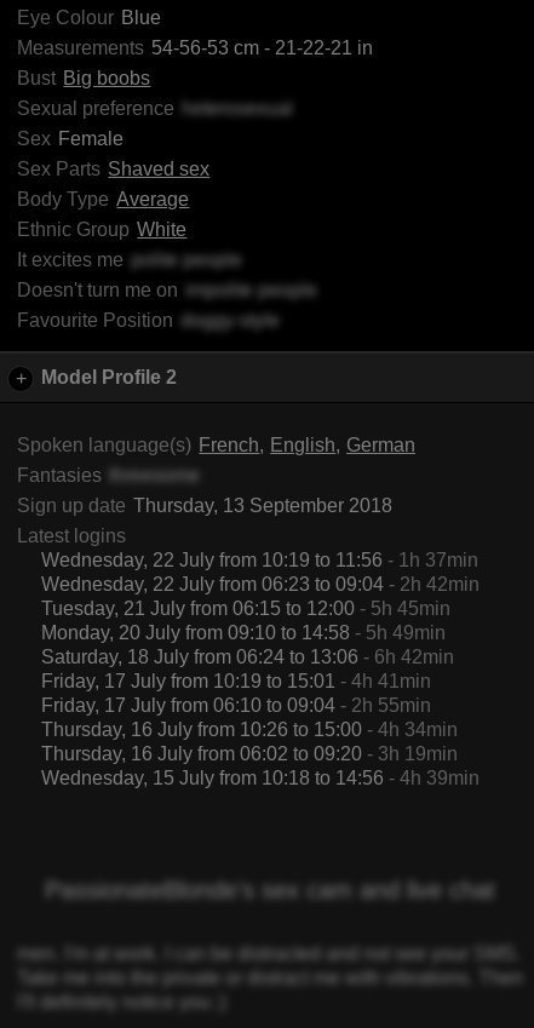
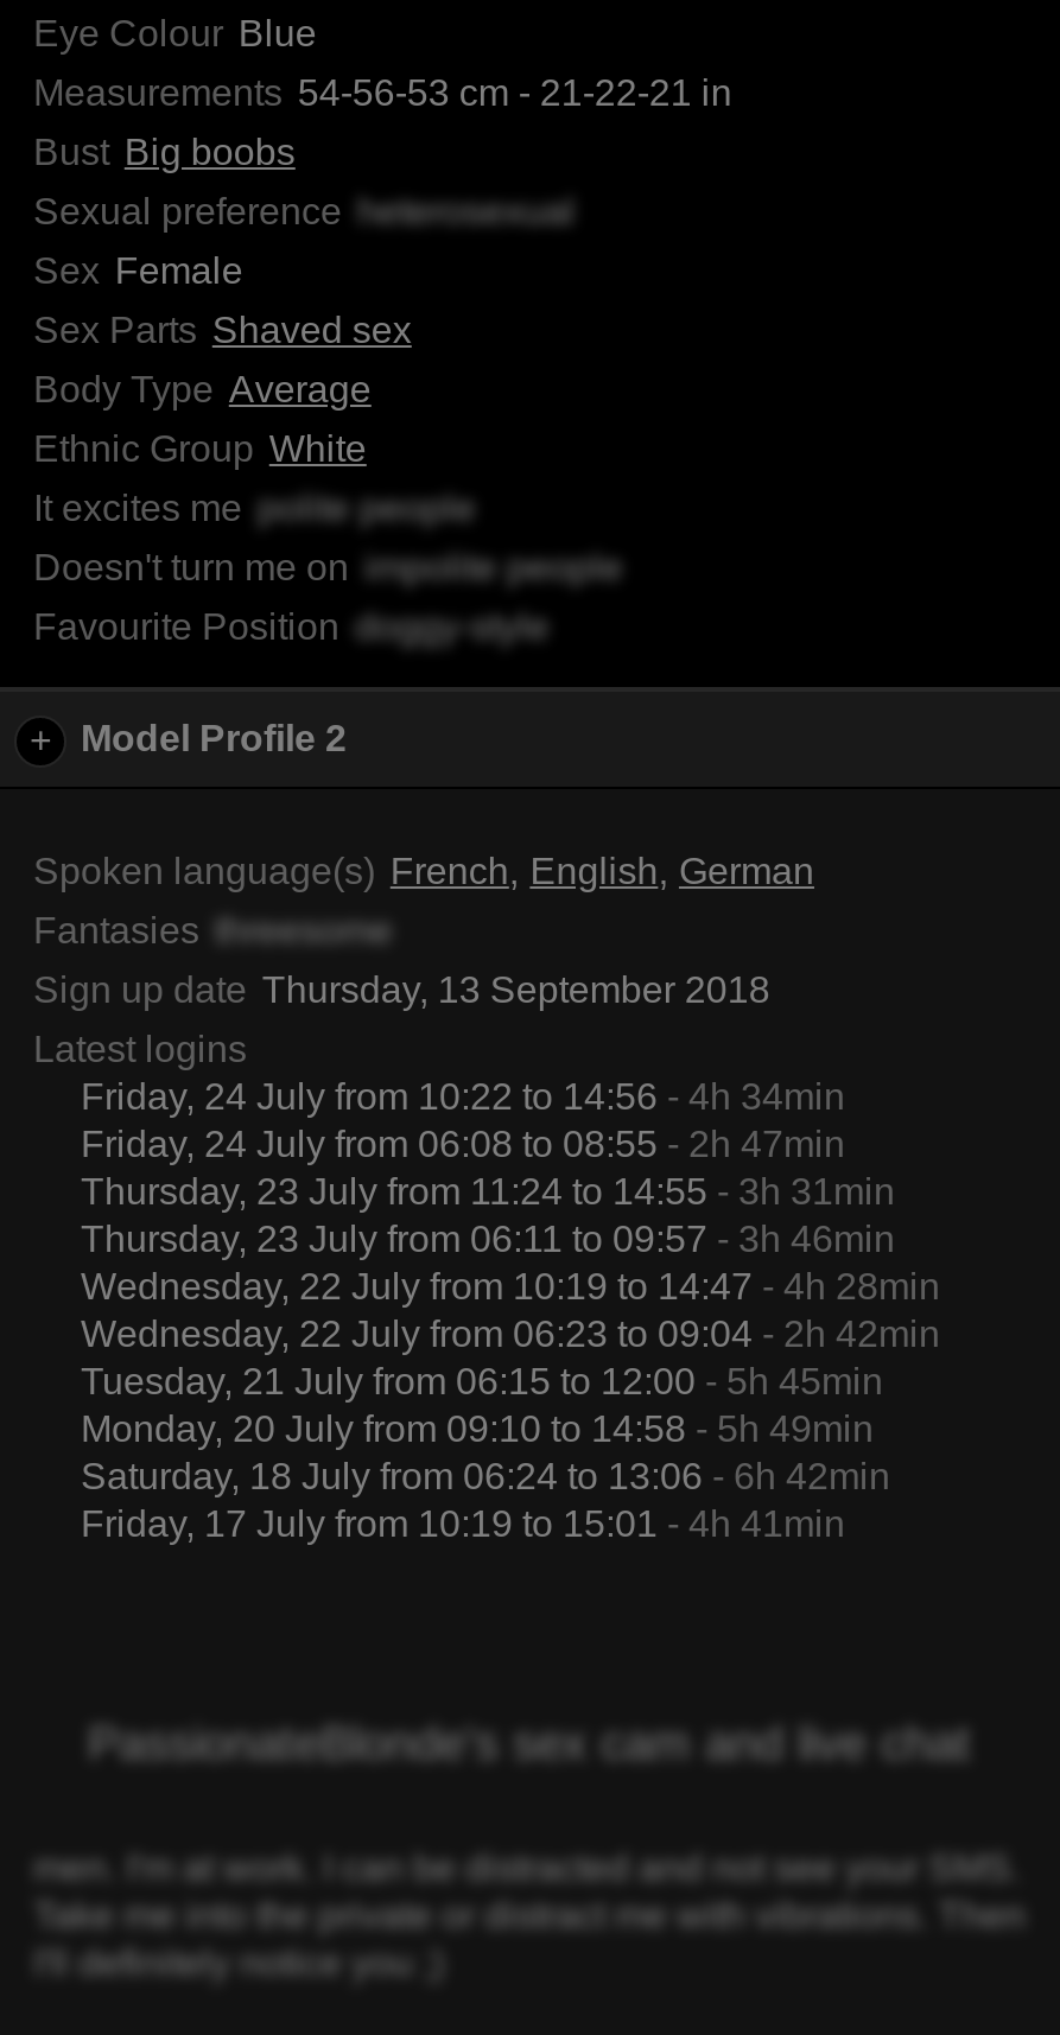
[41,550,478,571] Wednesday, 22 July from 10:19 to 11:56 - 1h 37min -> [81,1077,940,1307] Friday, 24 July from 10:22 to 14:56 - 4h 34min | Friday, 24 July from 06:08 to 08:55 - 2h 47min | Thursday, 23 July from 11:24 to 14:55 - 3h 31min | Thursday, 23 July from 06:11 to 09:57 - 3h 46min | Wednesday, 22 July from 10:19 to 14:47 - 4h 28min
moved [41,574,480,692] -> [81,1314,940,1544]: Wednesday, 22 July from 06:23 to 09:04 - 2h 42min | Tuesday, 21 July from 06:15 to 12:00 - 5h 45min | Monday, 20 July from 09:10 to 14:58 - 5h 49min | Saturday, 18 July from 06:24 to 13:06 - 6h 42min | Friday, 17 July from 10:19 to 15:01 - 4h 41min
[41,695,480,788] Friday, 17 July from 06:10 to 09:04 - 2h 55min | Thursday, 16 July from 10:26 to 15:00 - 4h 34min | Thursday, 16 July from 06:02 to 09:20 - 3h 19min | Wednesday, 15 July from 10:18 to 14:56 - 4h 39min -> none

